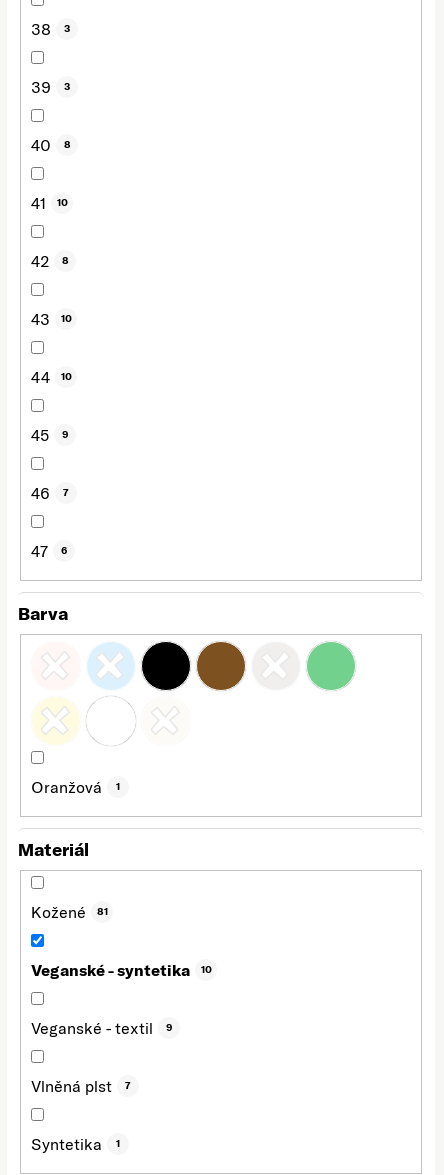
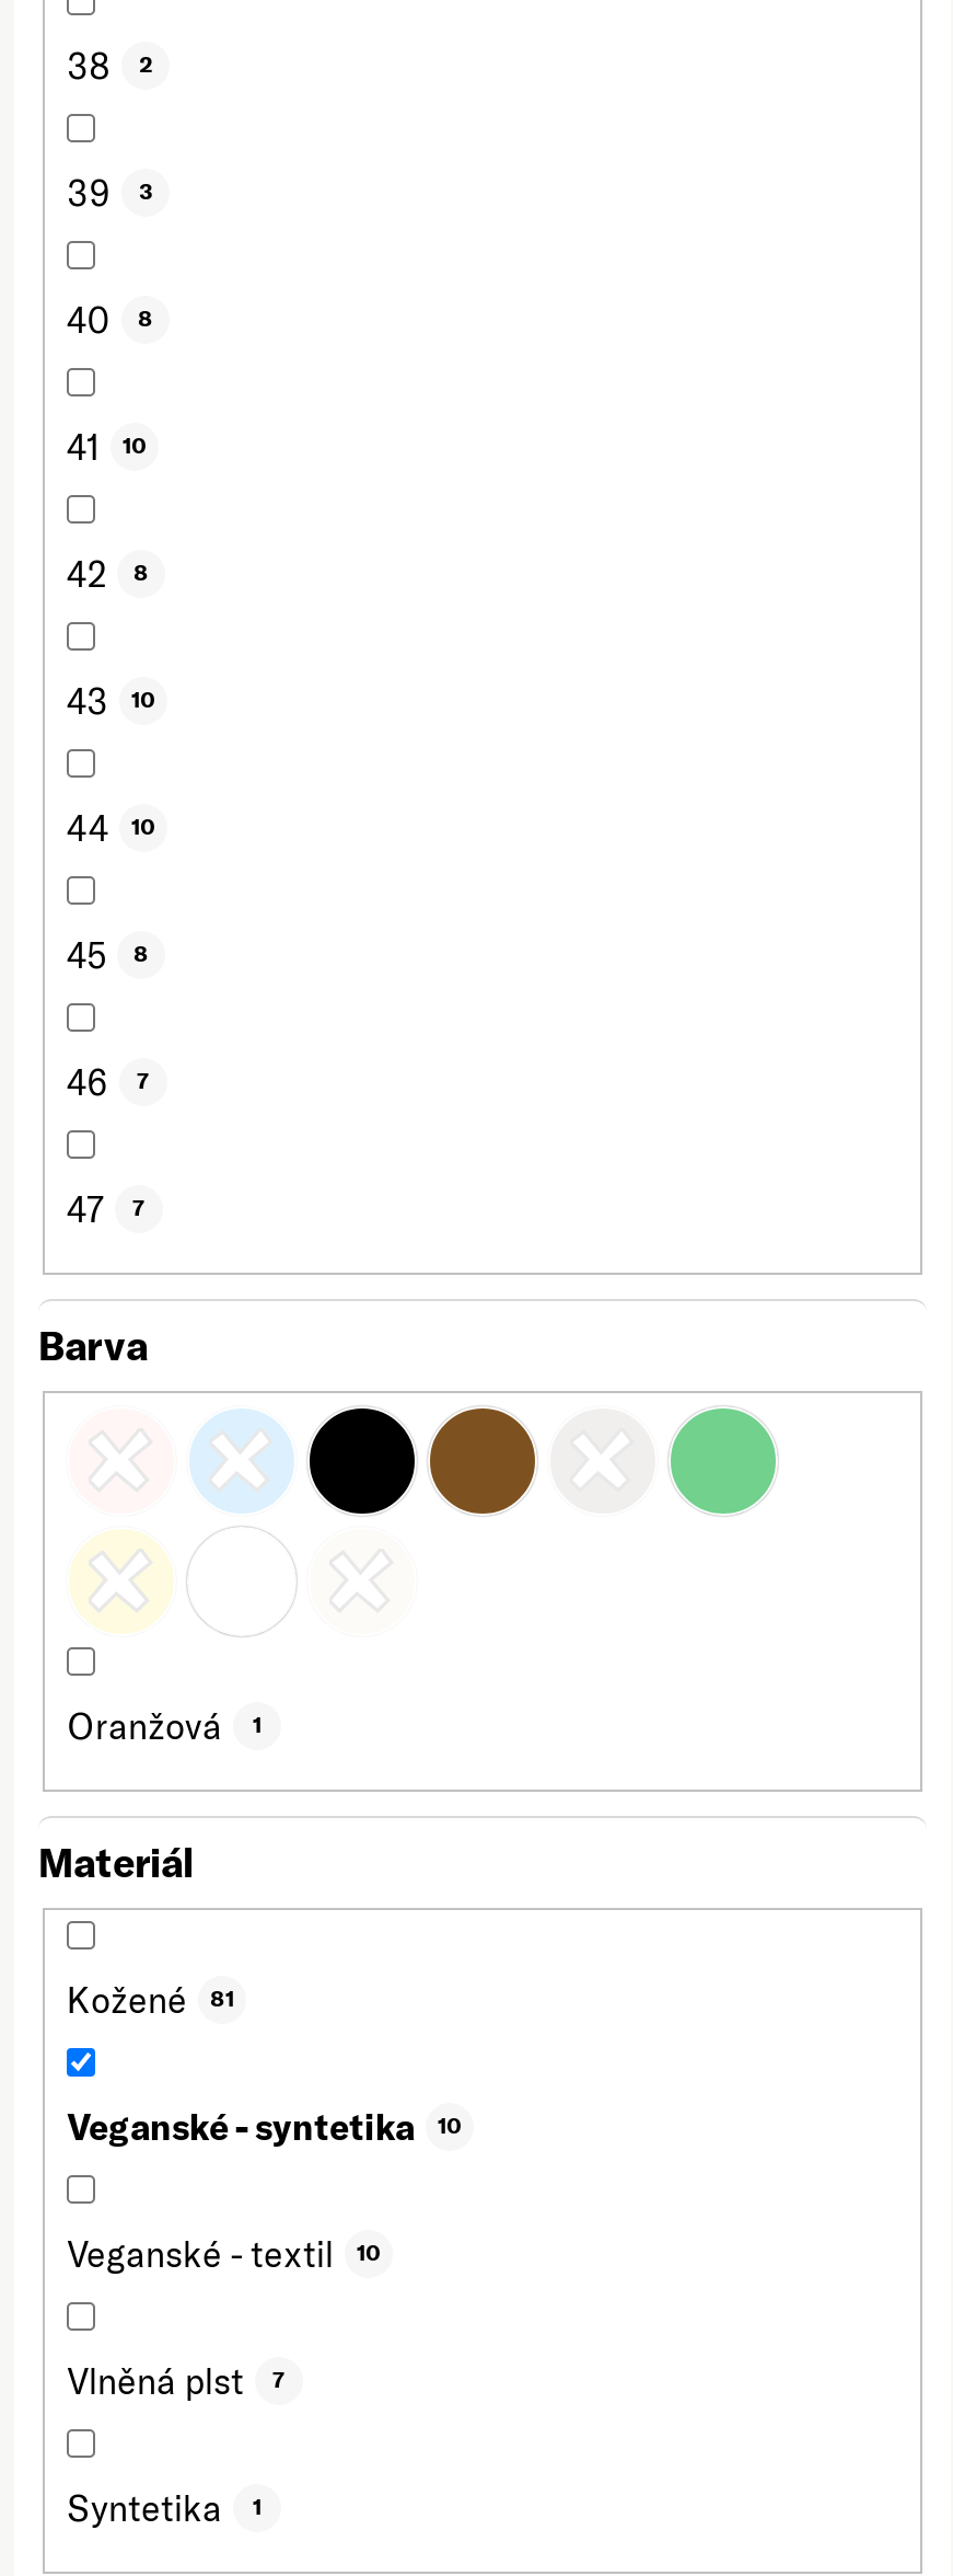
[31,19,70,39] 38 3 -> [67,44,152,88] 38 2
[31,425,68,445] 45 9 -> [67,933,149,977] 45 8
[31,541,67,561] 47 6 -> [67,1187,146,1231] 47 7
[31,1018,172,1038] Veganské - textil 9 -> [67,2233,381,2277] Veganské - textil 10

